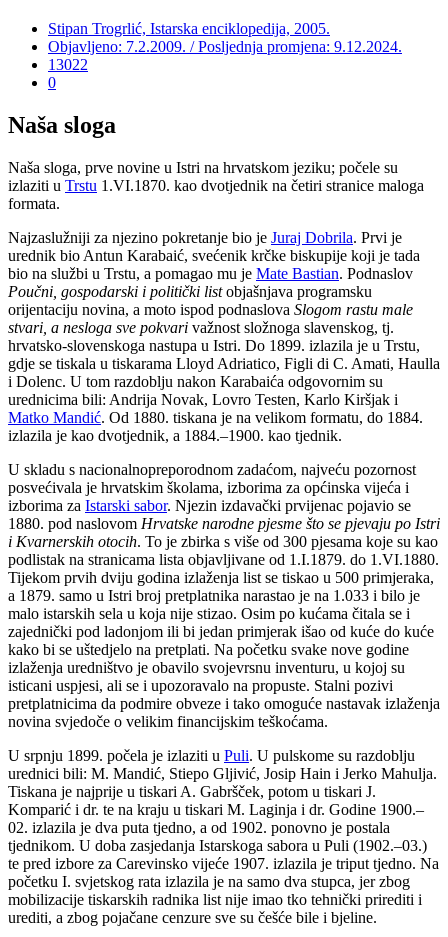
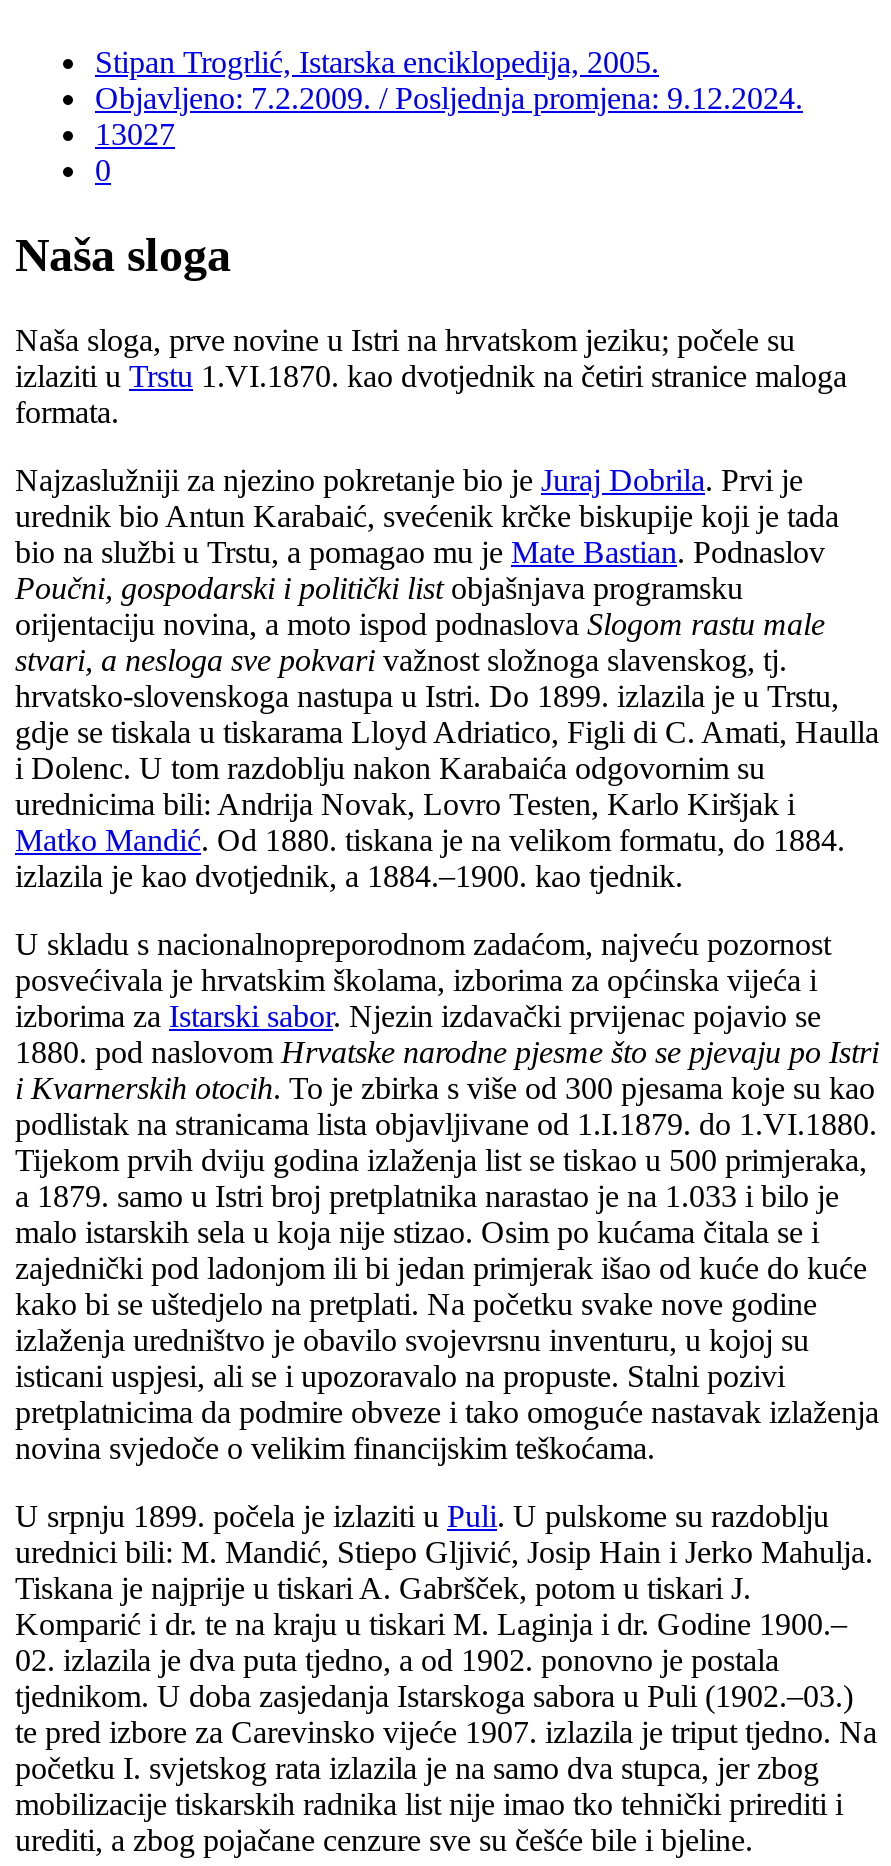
[48,56,88,73] 13022 -> [95,117,175,151] 13027

